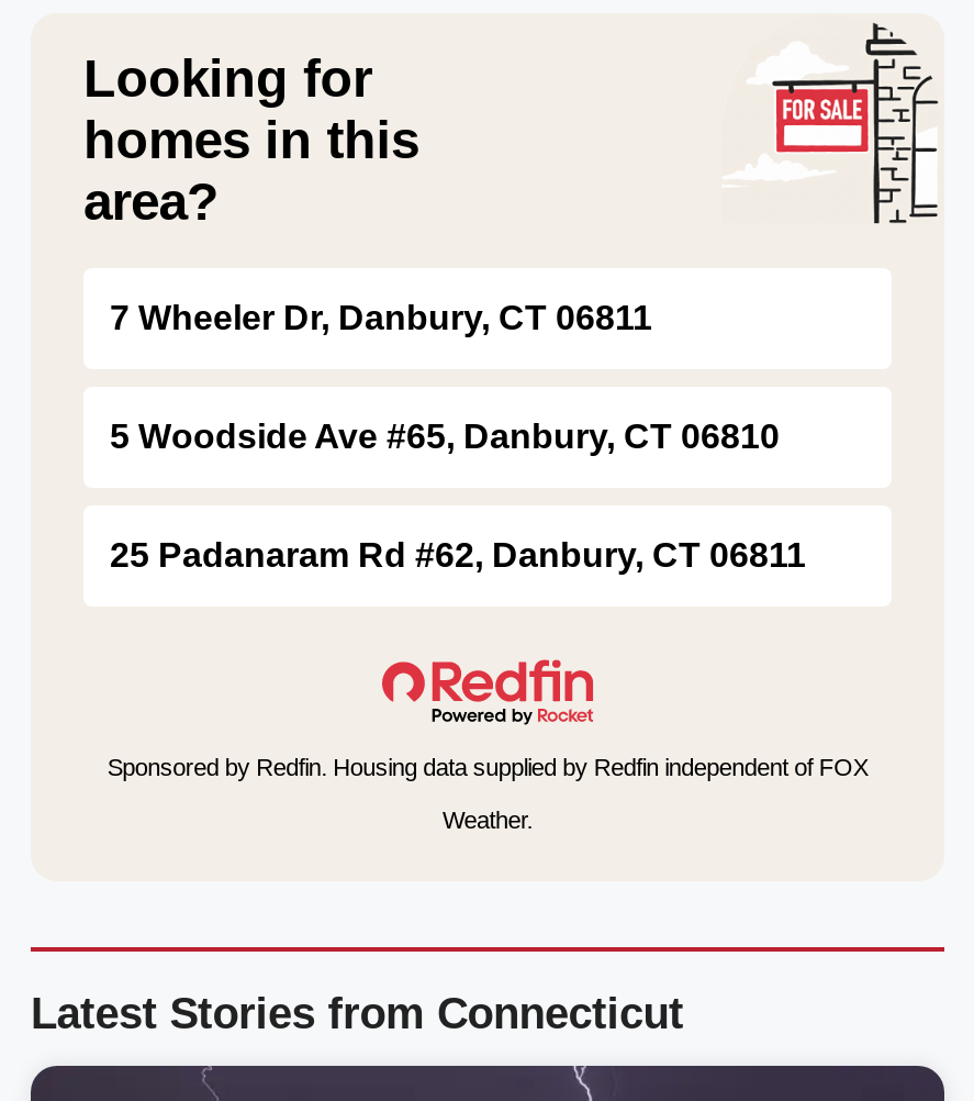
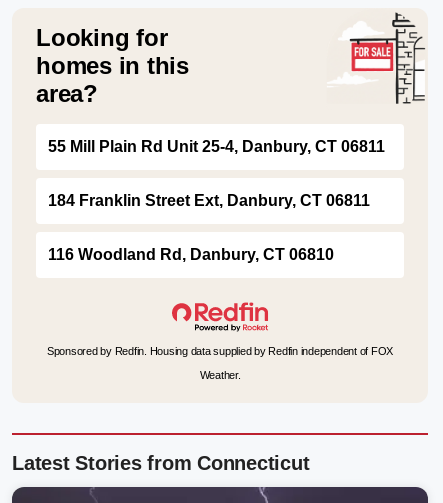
[110,299,652,336] 7 Wheeler Dr, Danbury, CT 06811 -> [48,138,385,155] 55 Mill Plain Rd Unit 25-4, Danbury, CT 06811
[110,418,780,455] 5 Woodside Ave #65, Danbury, CT 06810 -> [48,192,370,209] 184 Franklin Street Ext, Danbury, CT 06811
[110,536,806,574] 25 Padanaram Rd #62, Danbury, CT 06811 -> [48,246,334,263] 116 Woodland Rd, Danbury, CT 06810

